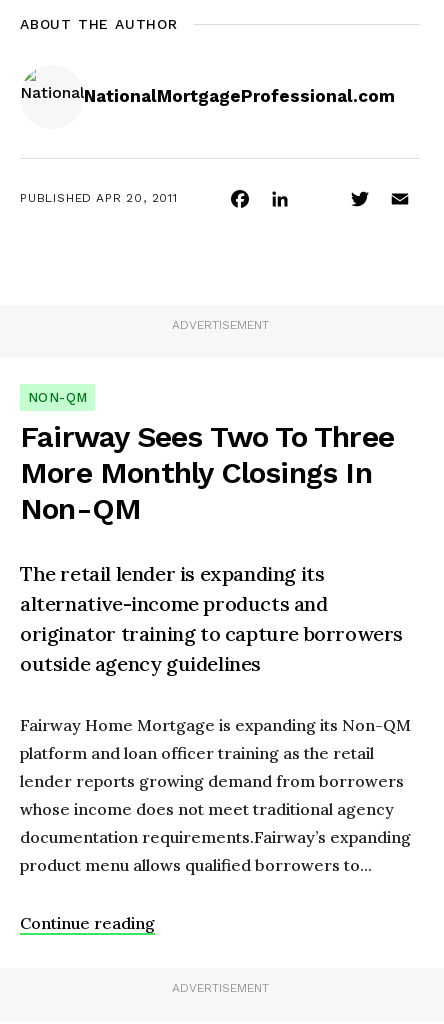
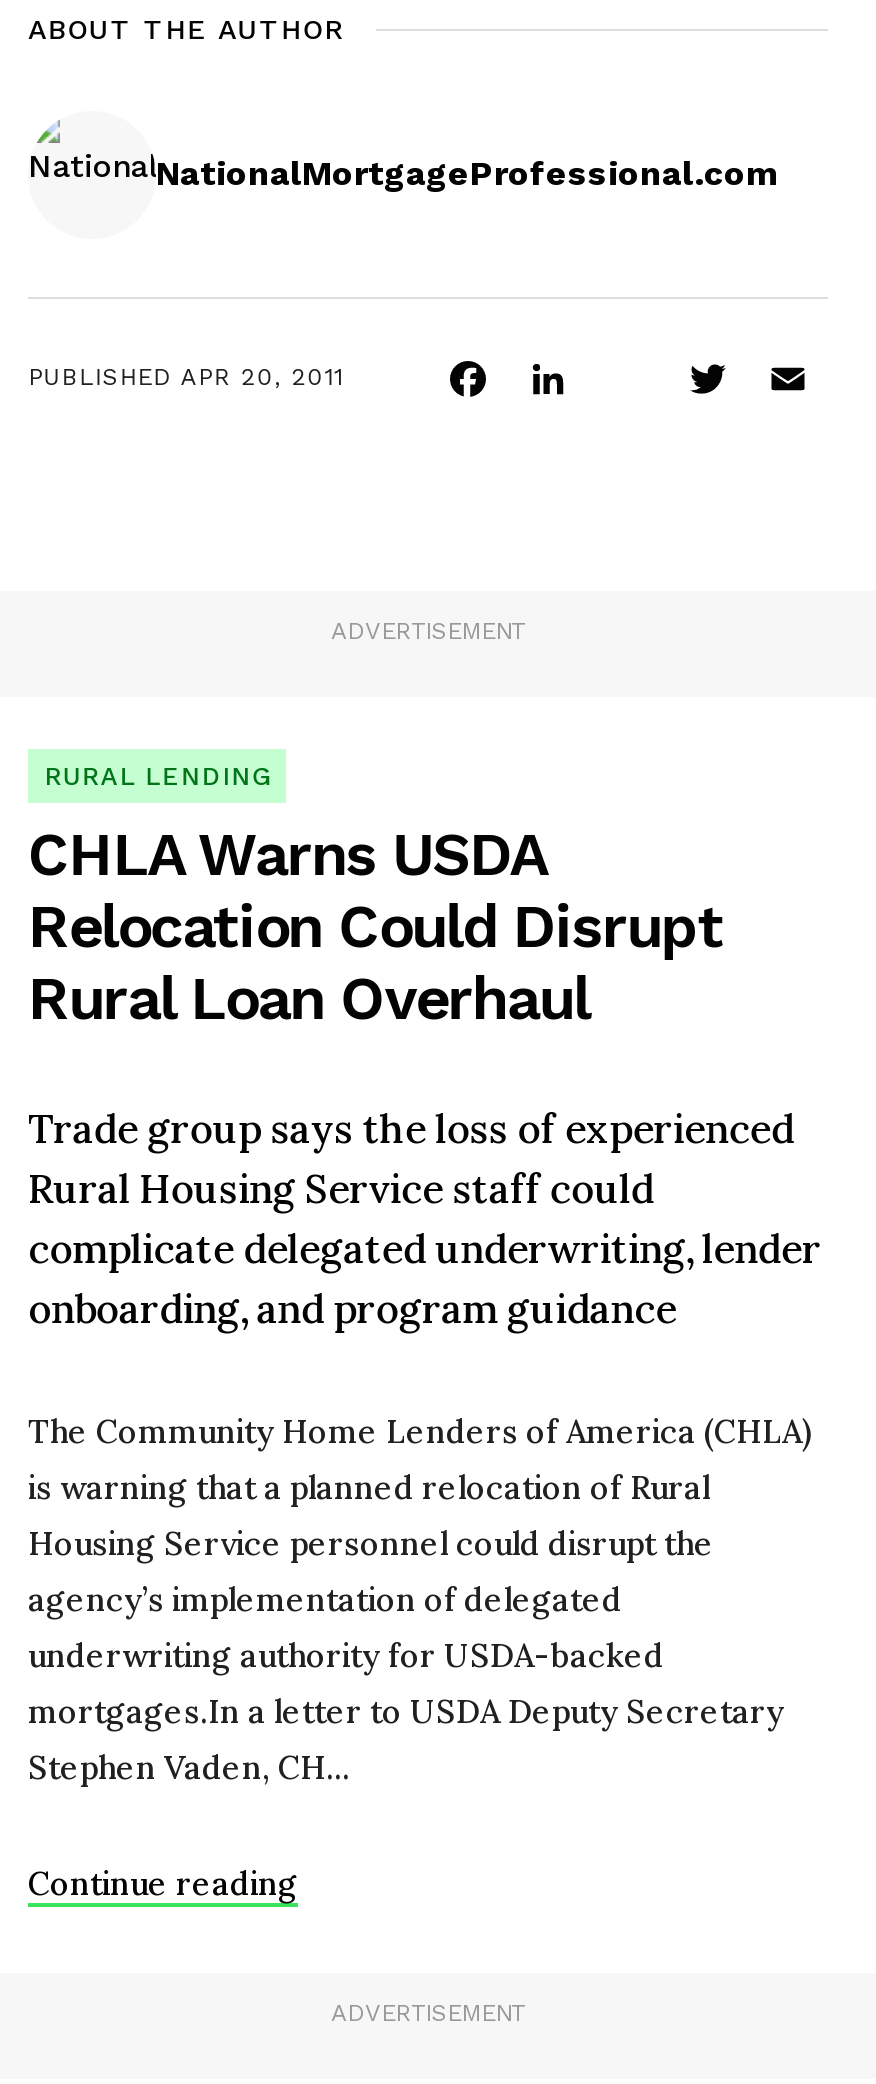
[20,390,394,526] NON-QM | Fairway Sees Two To Three | More Monthly Closings In | Non-QM -> [28,761,724,1033] RURAL LENDING | CHLA Warns USDA | Relocation Could Disrupt | Rural Loan Overhaul
[20,561,403,676] The retail lender is expanding its | alternative-income products and | originator training to capture borrowers | outside agency guidelines -> [28,1103,821,1333] Trade group says the loss of experienced | Rural Housing Service staff could | complicate delegated underwriting, lender | onboarding, and program guidance
[20,715,411,875] Fairway Home Mortgage is expanding its Non-QM | platform and loan officer training as the retail | lender reports growing demand from borrowers | whose income does not meet traditional agency | documentation requirements.Fairway’s expanding | product menu allows qualified borrowers to... -> [28,1411,812,1787] The Community Home Lenders of America (CHLA) | is warning that a planned relocation of Rural | Housing Service personnel could disrupt the | agency’s implementation of delegated | underwriting authority for USDA-backed | mortgages.In a letter to USDA Deputy Secretary | Stephen Vaden, CH...

